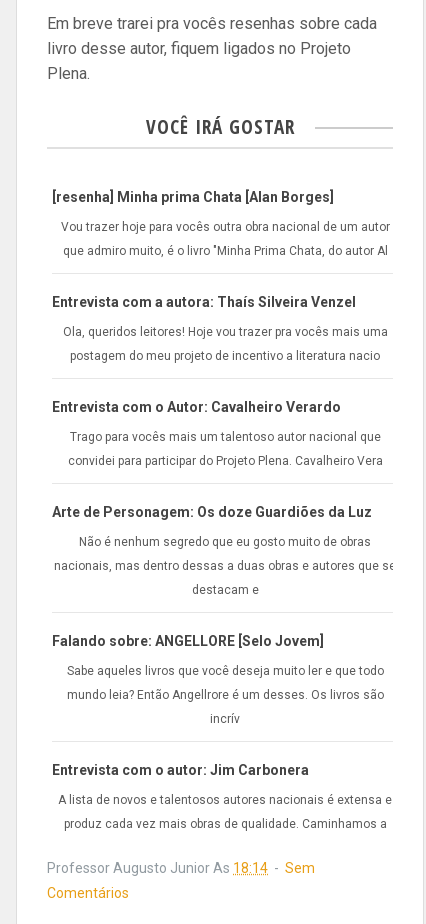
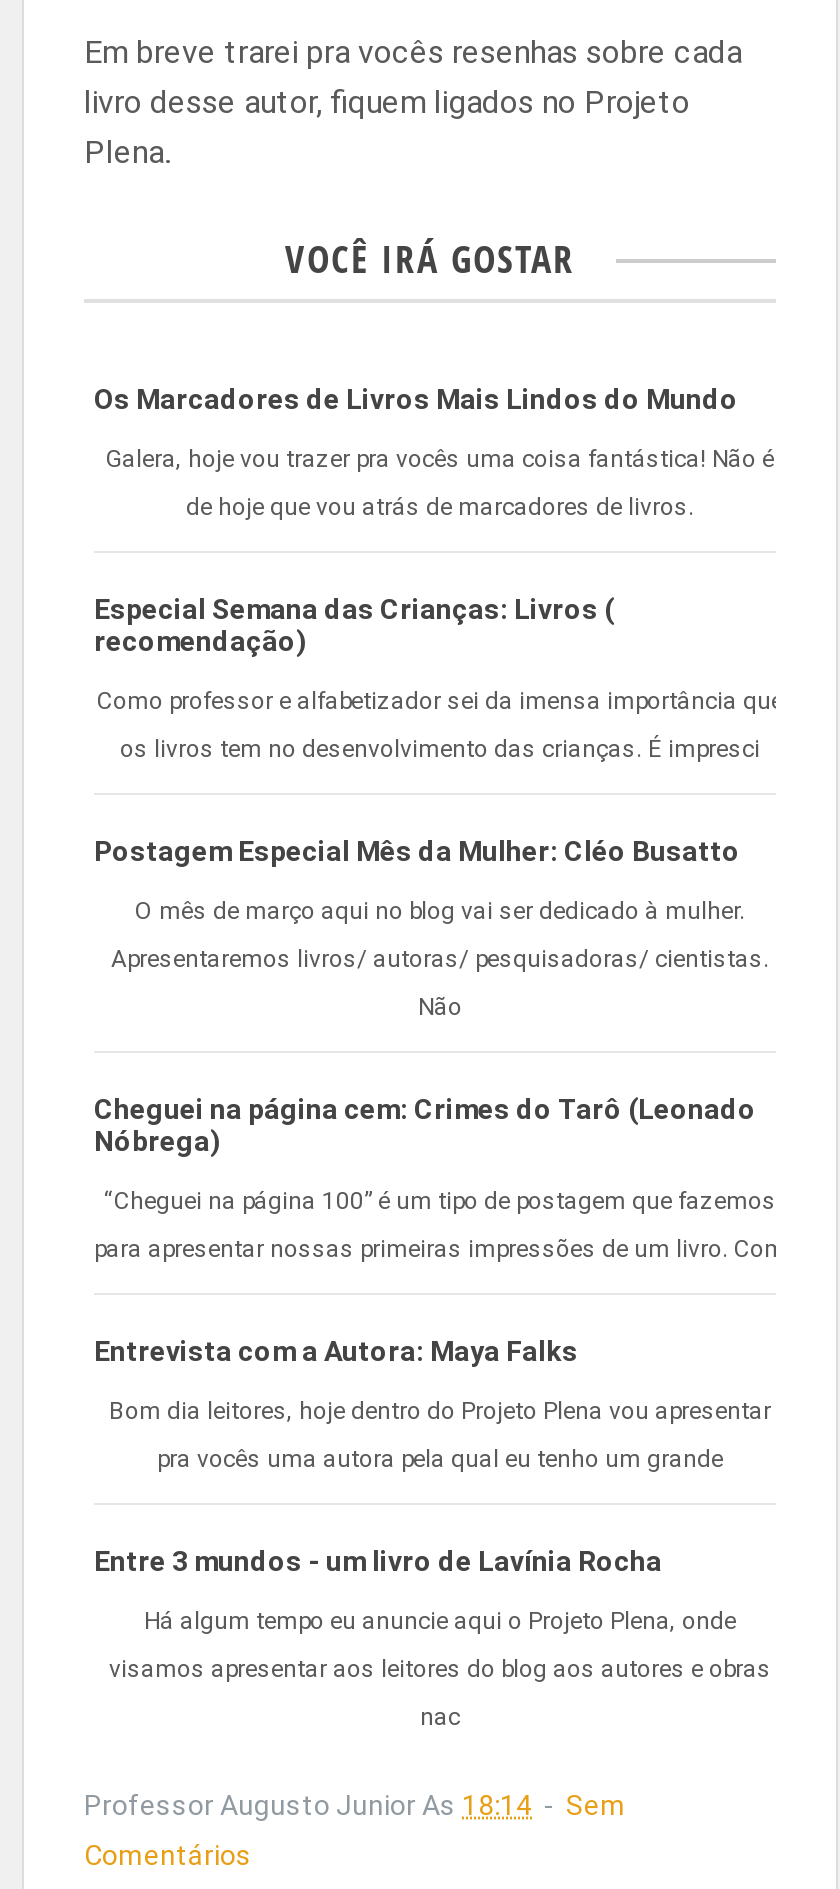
[52,189,334,205] [resenha] Minha prima Chata [Alan Borges] -> [94,384,738,416] Os Marcadores de Livros Mais Lindos do Mundo
[60,220,389,234] Vou trazer hoje para vocês outra obra nacional de um autor -> [106,446,774,474] Galera, hoje vou trazer pra vocês uma coisa fantástica! Não é
[62,244,387,258] que admiro muito, é o livro "Minha Prima Chata, do autor Al -> [186,494,694,522] de hoje que vou atrás de marcadores de livros.
[52,294,356,310] Entrevista com a autora: Thaís Silveira Venzel -> [94,594,614,658] Especial Semana das Crianças: Livros ( | recomendação)
[62,325,387,339] Ola, queridos leitores! Hoje vou trazer pra vocês mais uma -> [97,688,783,716] Como professor e alfabetizador sei da imensa importância que
[70,349,380,363] postagem do meu projeto de incentivo a literatura nacio -> [120,736,760,764] os livros tem no desenvolvimento das crianças. É impresci
[52,399,341,415] Entrevista com o Autor: Cavalheiro Verardo -> [94,836,740,868] Postagem Especial Mês da Mulher: Cléo Busatto
[69,430,380,444] Trago para vocês mais um talentoso autor nacional que -> [135,898,745,926] O mês de março aqui no blog vai ser dedicado à mulher.
[67,454,382,468] convidei para participar do Projeto Plena. Cavalheiro Vera -> [111,946,769,974] Apresentaremos livros/ autoras/ pesquisadoras/ cientistas.
[52,504,372,520] Arte de Personagem: Os doze Guardiões da Luz -> [418,994,462,1022] Não
[79,535,371,549] Não é nenhum segredo que eu gosto muito de obras -> [94,1094,756,1158] Cheguei na página cem: Crimes do Tarô (Leonado | Nóbrega)
[54,559,396,573] nacionais, mas dentro dessas a duas obras e autores que se -> [104,1188,776,1216] “Cheguei na página 100” é um tipo de postagem que fazemos
[191,583,258,597] destacam e -> [94,1236,786,1264] para apresentar nossas primeiras impressões de um livro. Com
[52,633,324,649] Falando sobre: ANGELLORE [Selo Jovem] -> [94,1336,578,1368] Entrevista com a Autora: Maya Falks
[66,664,383,678] Sabe aqueles livros que você deseja muito ler e que todo -> [109,1398,771,1426] Bom dia leitores, hoje dentro do Projeto Plena vou apresentar
[66,688,383,702] mundo leia? Então Angellrore é um desses. Os livros são -> [157,1446,723,1474] pra vocês uma autora pela qual eu tenho um grande
[210,712,240,726] incrív -> [94,1546,662,1578] Entre 3 mundos - um livro de Lavínia Rocha
[52,762,309,778] Entrevista com o autor: Jim Carbonera -> [144,1608,736,1636] Há algum tempo eu anuncie aqui o Projeto Plena, onde
[58,793,392,807] A lista de novos e talentosos autores nacionais é extensa e -> [109,1656,771,1684] visamos apresentar aos leitores do blog aos autores e obras
[63,817,386,831] produz cada vez mais obras de qualidade. Caminhamos a -> [420,1704,460,1732] nac

